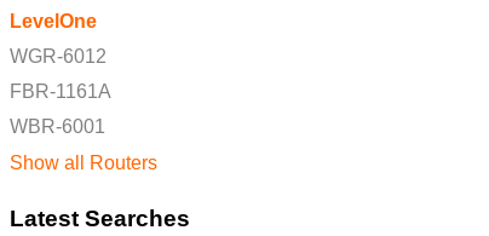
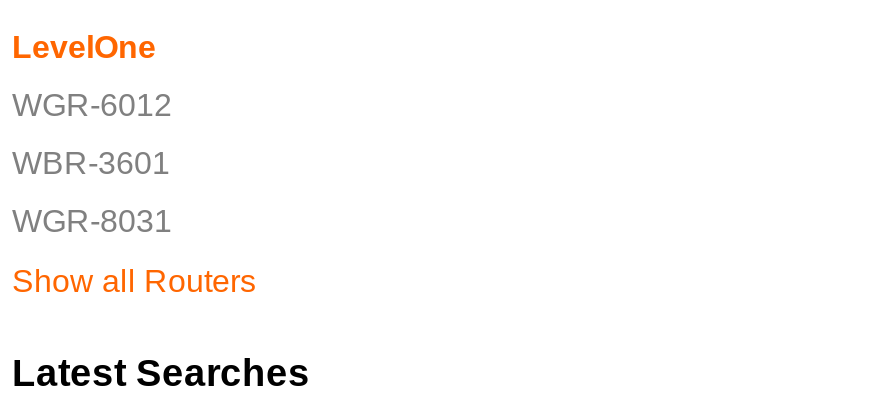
[10,81,111,102] FBR-1161A -> [12,146,170,180] WBR-3601
[10,116,105,137] WBR-6001 -> [12,204,172,238] WGR-8031

